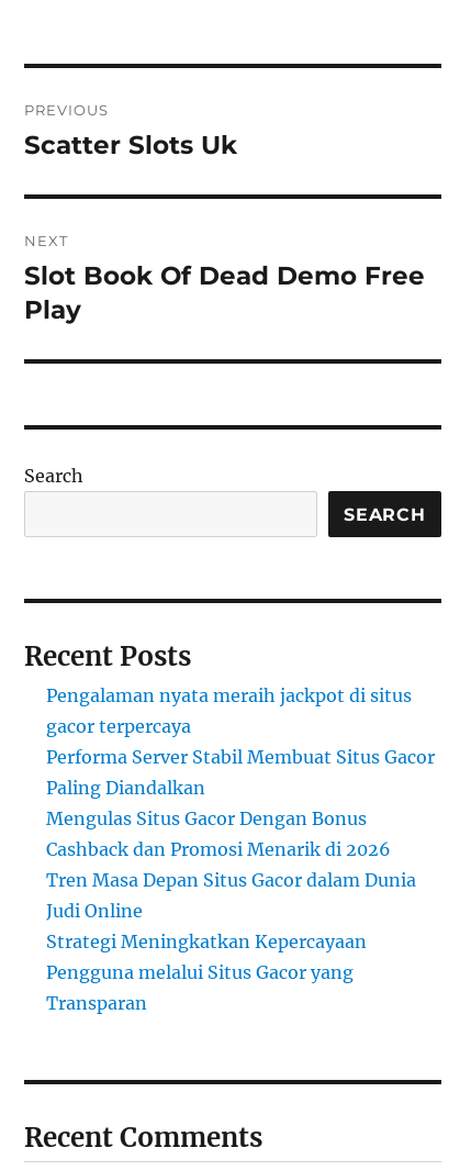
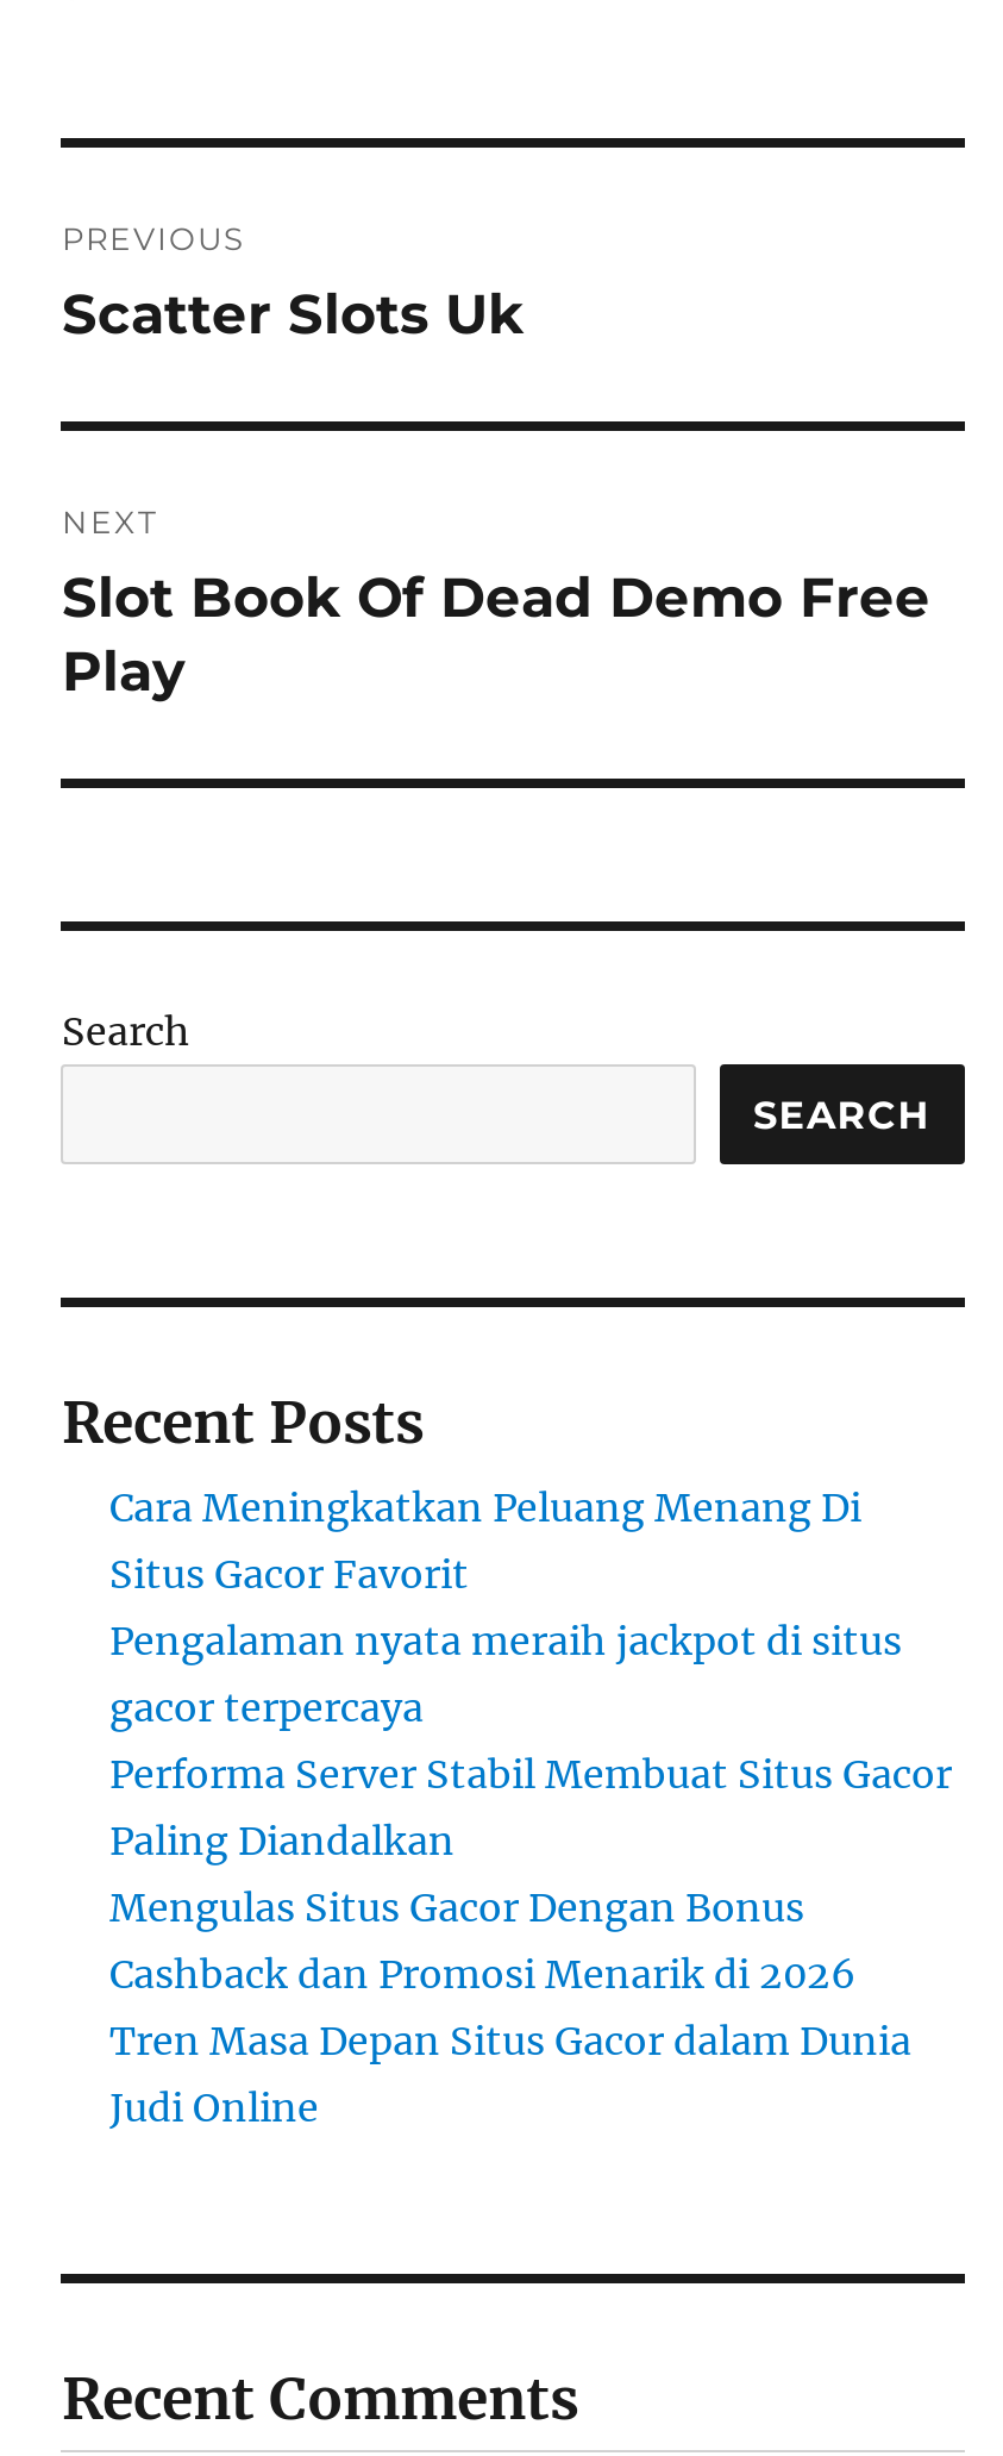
none -> [109,1484,861,1598] Cara Meningkatkan Peluang Menang Di | Situs Gacor Favorit
moved [47,685,435,922] -> [109,1617,952,2131]: Pengalaman nyata meraih jackpot di situs | gacor terpercaya | Performa Server Stabil Membuat Situs Gacor | Paling Diandalkan | Mengulas Situs Gacor Dengan Bonus | Cashback dan Promosi Menarik di 2026 | Tren Masa Depan Situs Gacor dalam Dunia | Judi Online
[47,931,367,1014] Strategi Meningkatkan Kepercayaan | Pengguna melalui Situs Gacor yang | Transparan -> none

